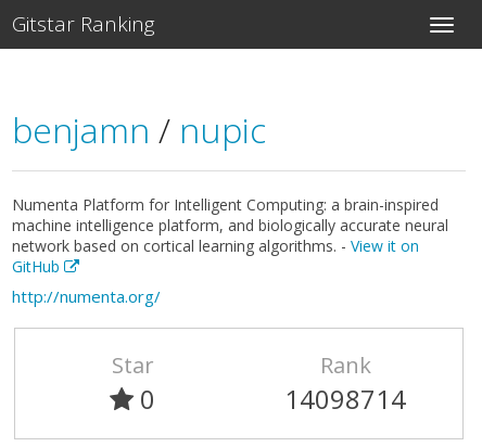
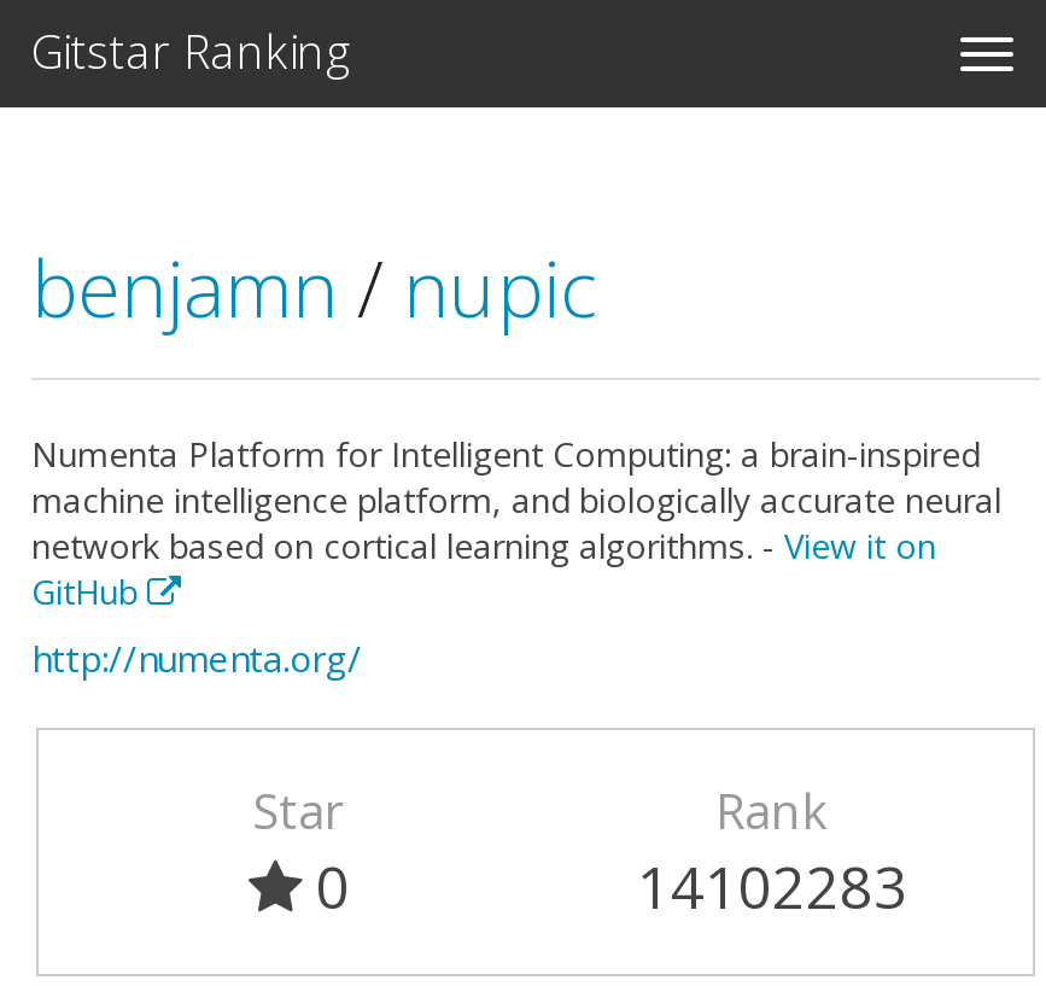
[284,381,406,417] 14098714 -> [637,846,907,926] 14102283

